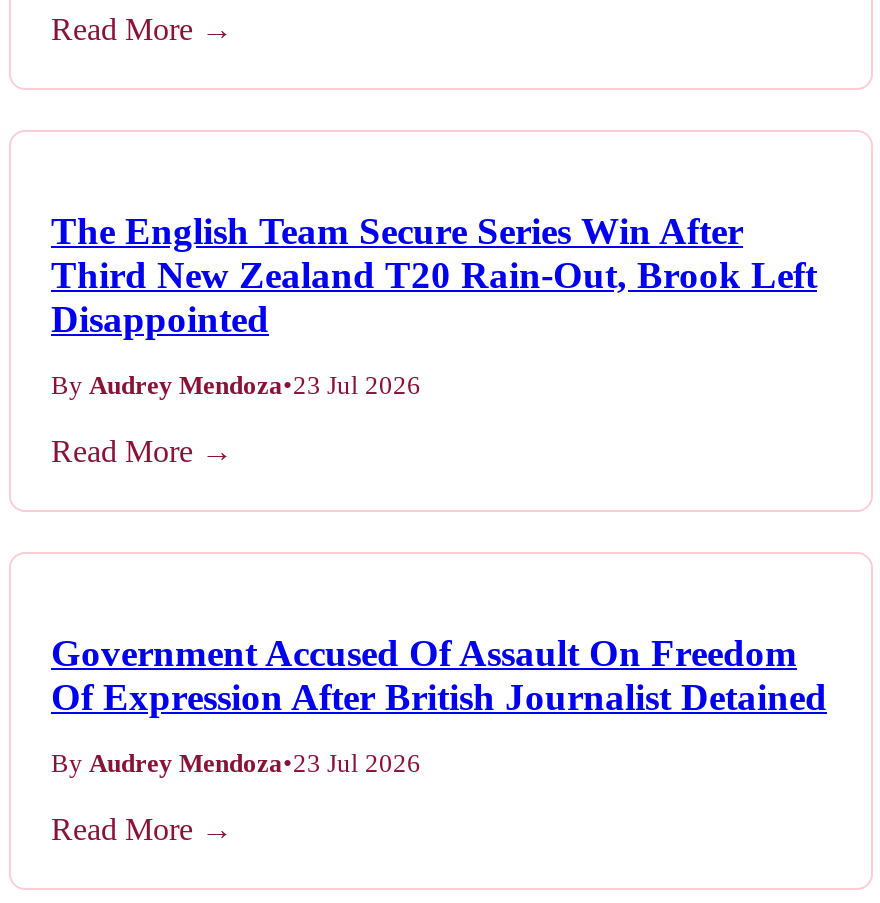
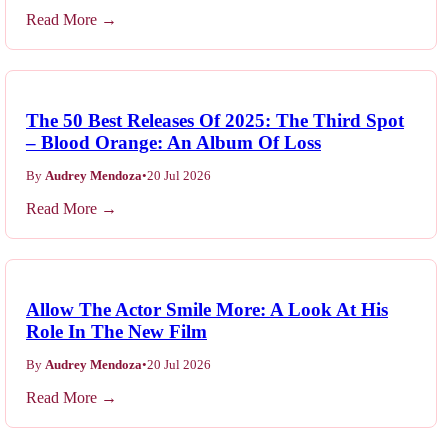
[51,210,817,340] The English Team Secure Series Win After | Third New Zealand T20 Rain-Out, Brook Left | Disappointed -> [26,110,404,153] The 50 Best Releases Of 2025: The Third Spot | – Blood Orange: An Album Of Loss
[51,372,421,400] By Audrey Mendoza•23 Jul 2026 -> [26,169,211,183] By Audrey Mendoza•20 Jul 2026
[51,632,827,718] Government Accused Of Assault On Freedom | Of Expression After British Journalist Detained -> [26,299,388,342] Allow The Actor Smile More: A Look At His | Role In The New Film
[51,750,421,778] By Audrey Mendoza•23 Jul 2026 -> [26,358,211,372] By Audrey Mendoza•20 Jul 2026

